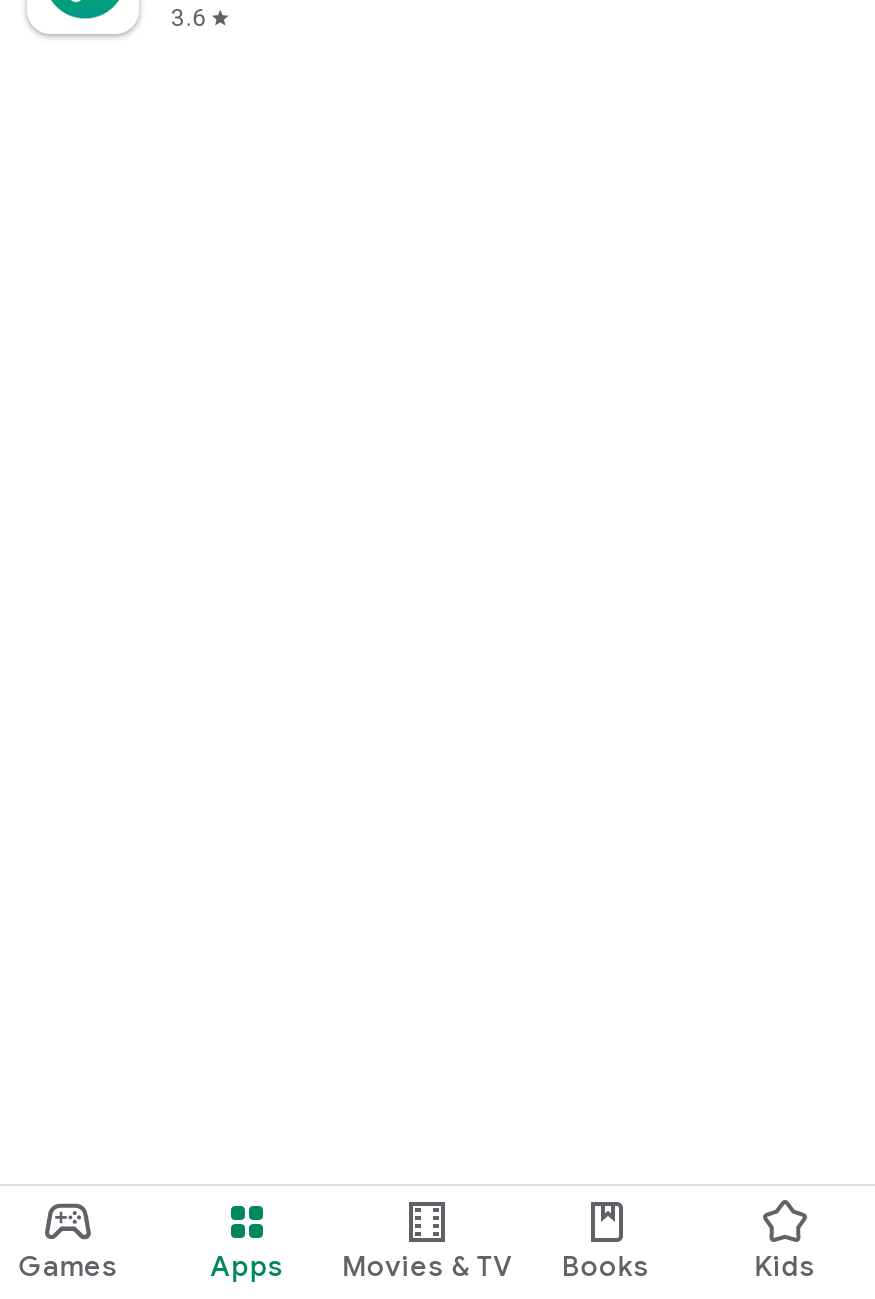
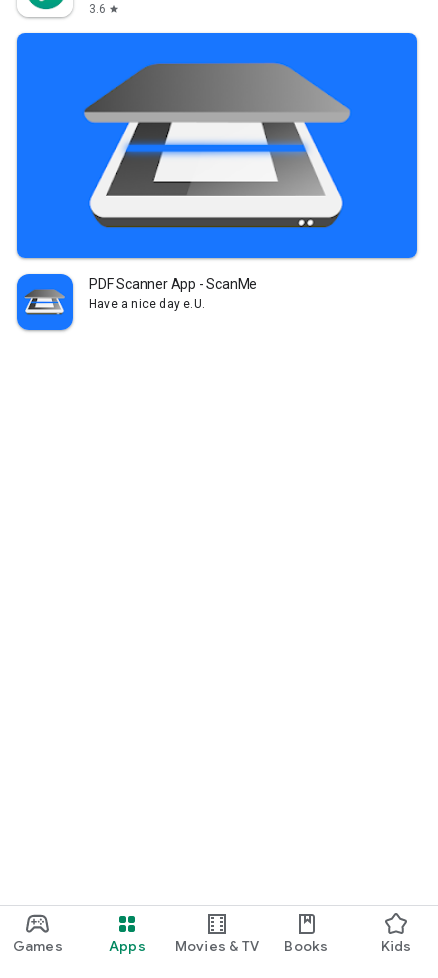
none -> [16,32,419,311] [image] | PDF Scanner App - ScanMe | Have a nice day e.U.
none -> [16,273,74,331] [image]

